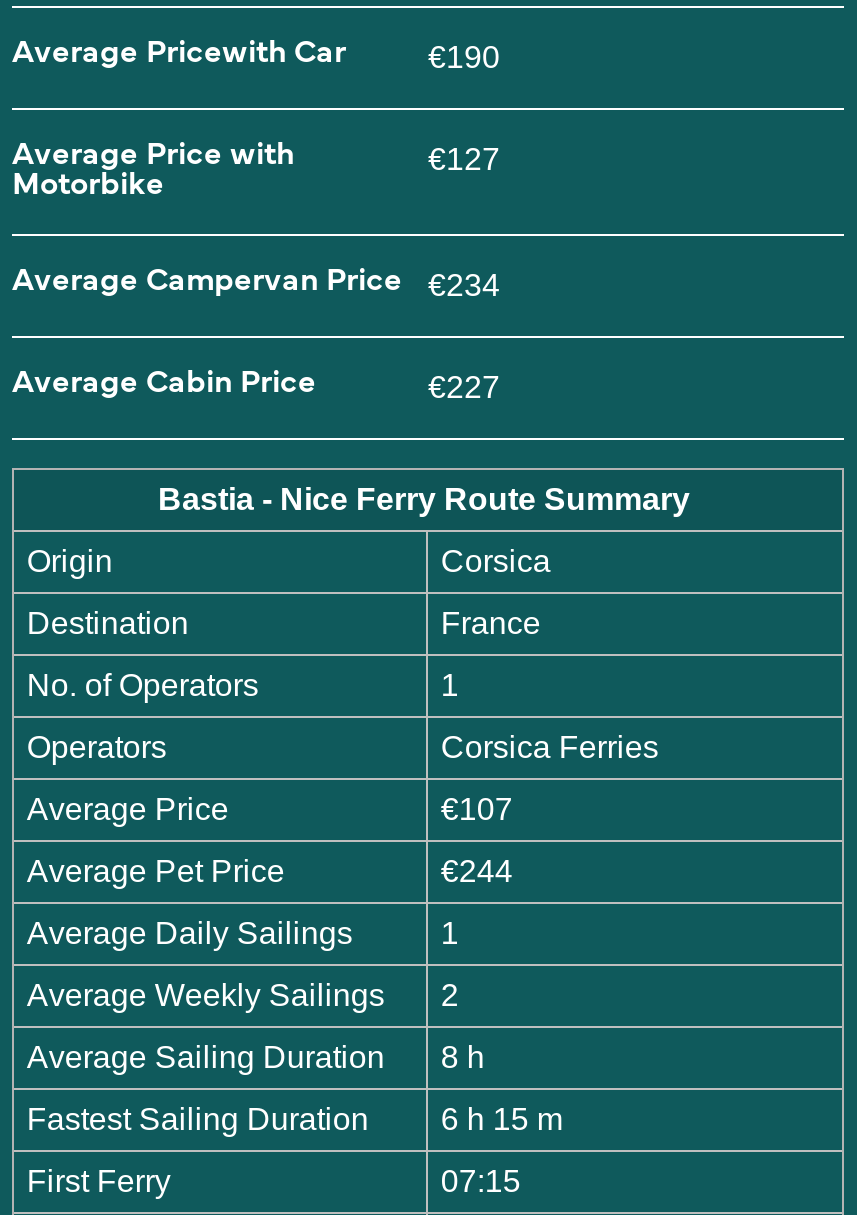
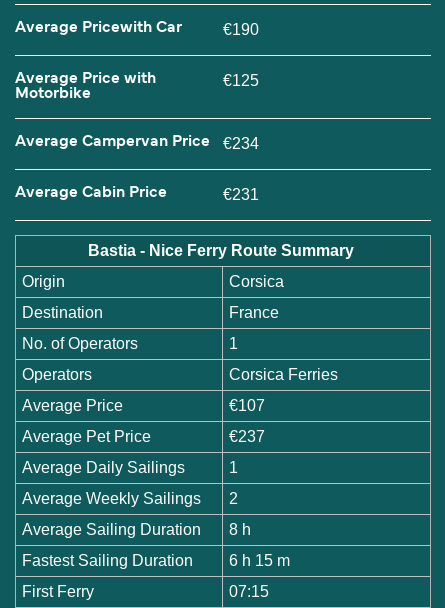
[428,142,500,176] €127 -> [223,72,259,89] €125
[428,370,500,404] €227 -> [223,186,259,203] €231
[441,855,513,889] €244 -> [229,428,265,445] €237

